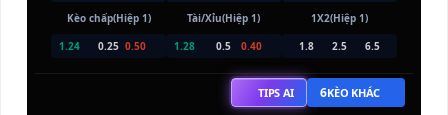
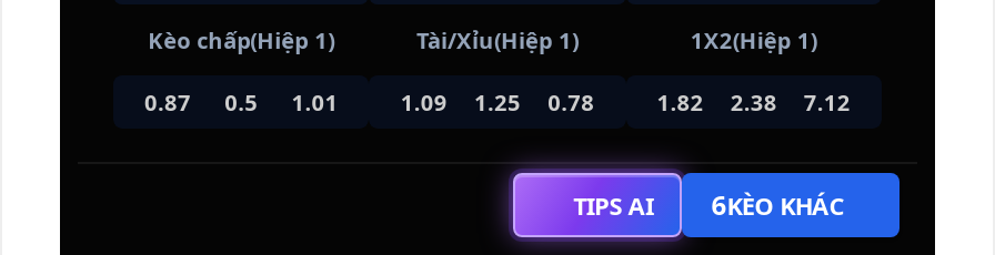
[59,39,146,53] 1.24 | 0.25 0.50 -> [144,86,338,117] 0.87 | 0.5 | 1.01
[174,39,195,53] 1.28 -> [401,86,447,117] 1.09
[216,39,231,53] 0.5 -> [474,86,521,117] 1.25
[241,39,262,53] 0.40 -> [548,86,594,117] 0.78
[299,39,314,53] 1.8 -> [657,86,703,117] 1.82
[332,39,347,53] 2.5 -> [730,86,777,117] 2.38
[365,39,380,53] 6.5 -> [804,86,850,117] 7.12

